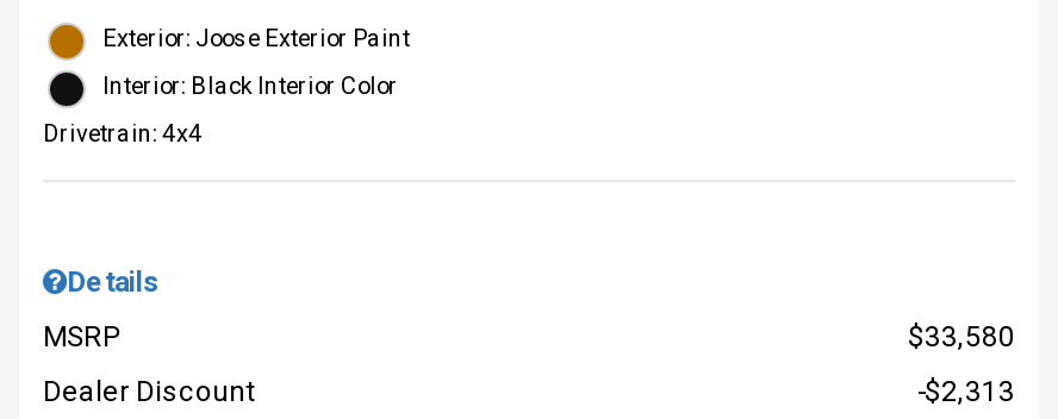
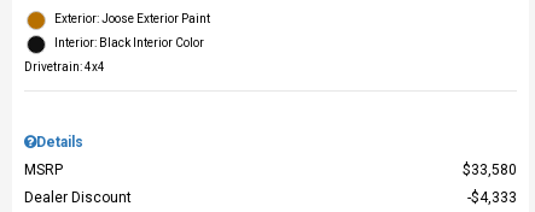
[925,374,1015,407] $2,313 -> [471,189,517,205] $4,333

